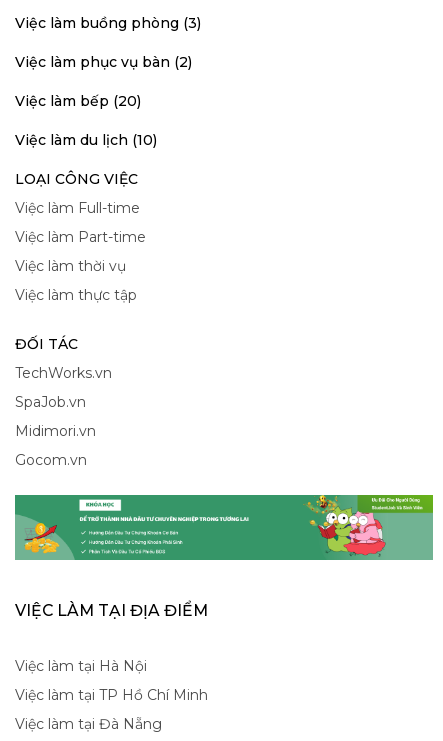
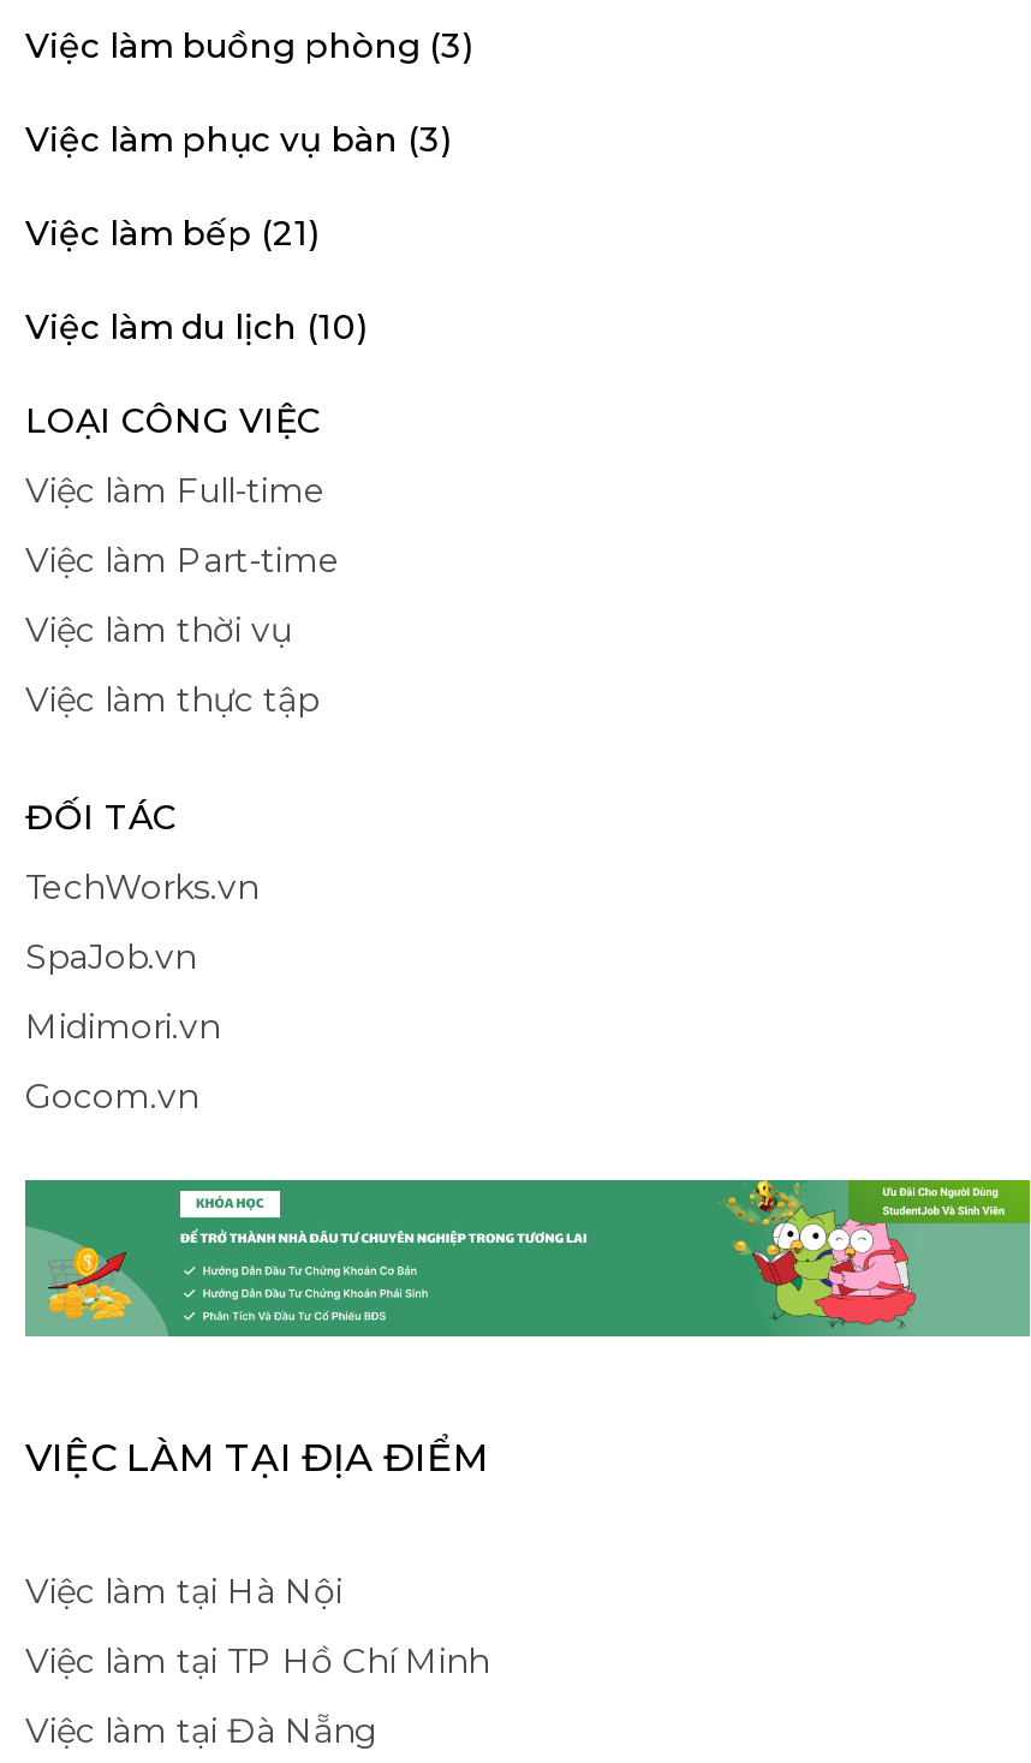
[15,53,192,71] Việc làm phục vụ bàn (2) -> [25,118,451,161] Việc làm phục vụ bàn (3)
[15,92,141,110] Việc làm bếp (20) -> [25,211,318,255] Việc làm bếp (21)

